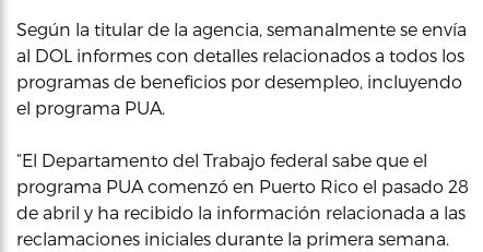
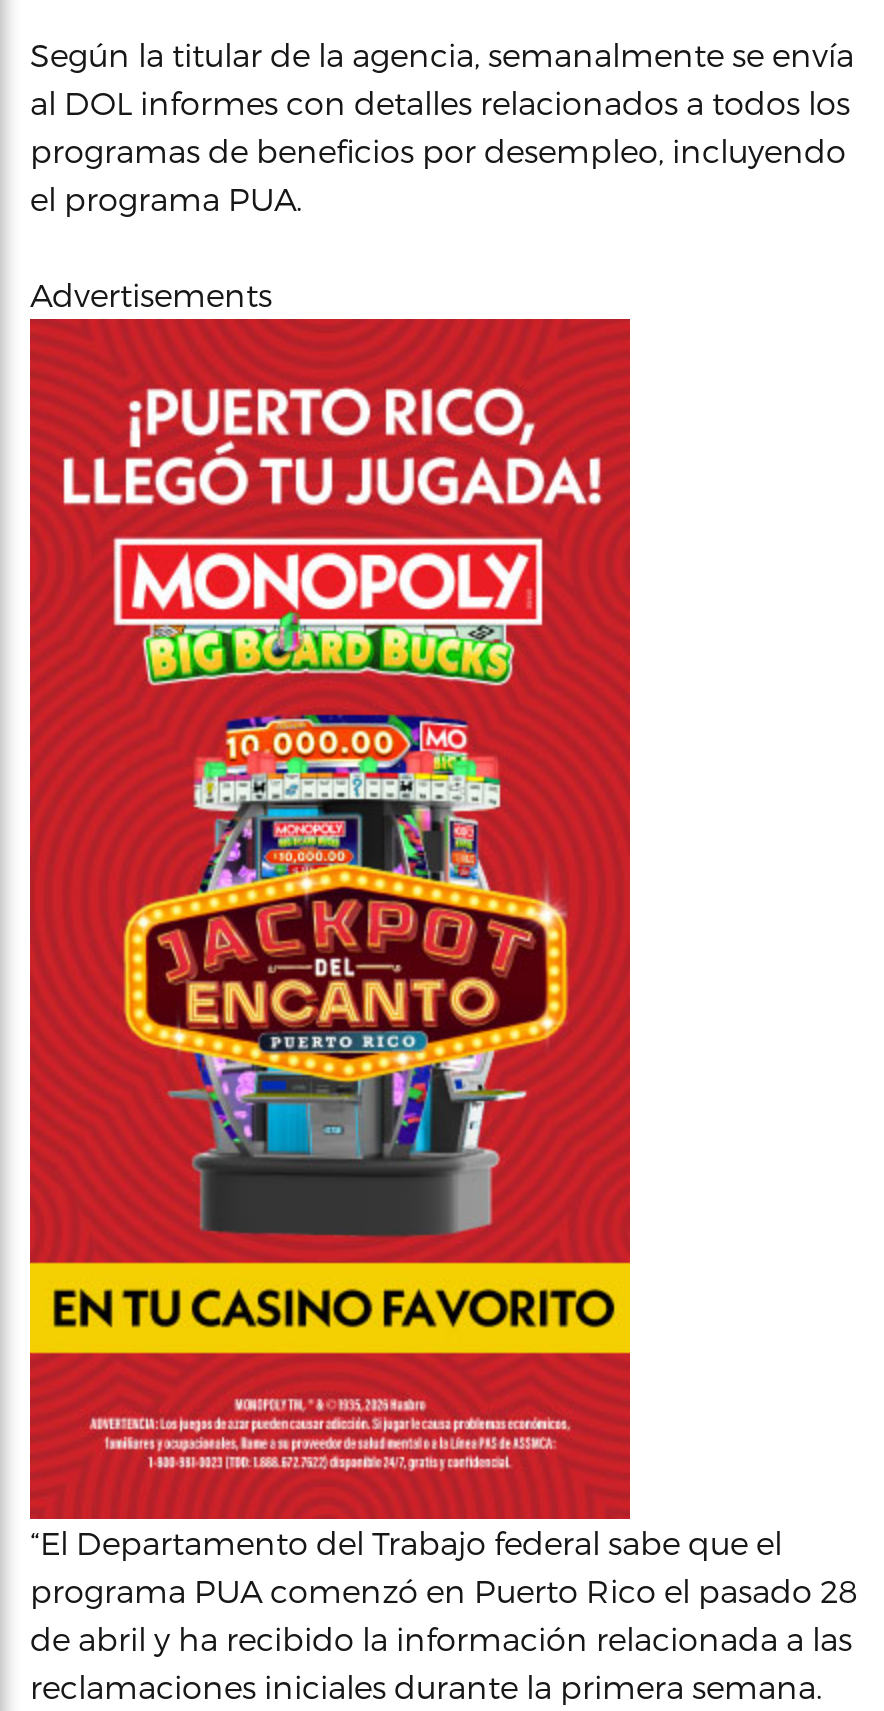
none -> [28,317,632,1519] [image]
none -> [30,275,272,313] Advertisements

